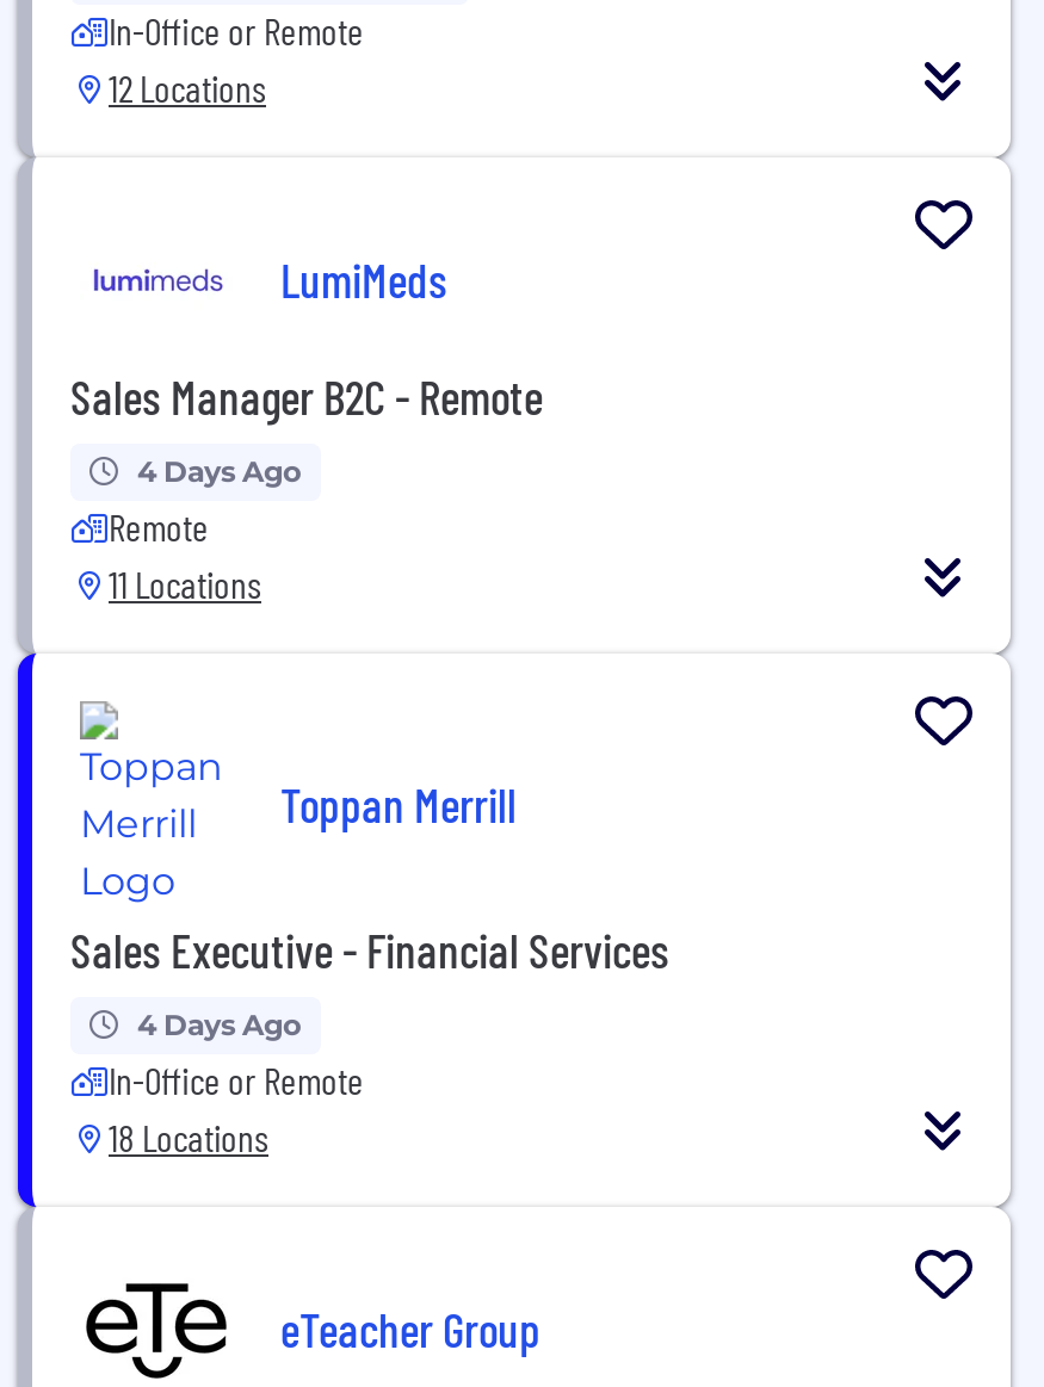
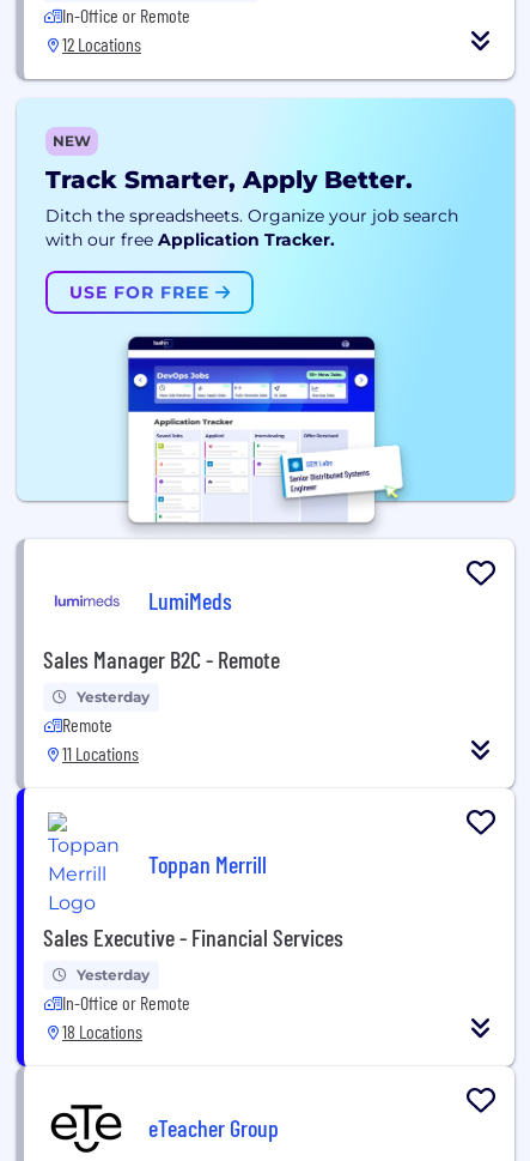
none -> [17,79,514,539] [image] | NEW | Track Smarter, Apply Better. | Ditch the spreadsheets. Organize your job search | with our free Application Tracker. | USE FOR FREE
[137,453,302,489] 4 Days Ago -> [77,688,150,706] Yesterday
[137,1007,302,1042] 4 Days Ago -> [77,966,150,984] Yesterday

